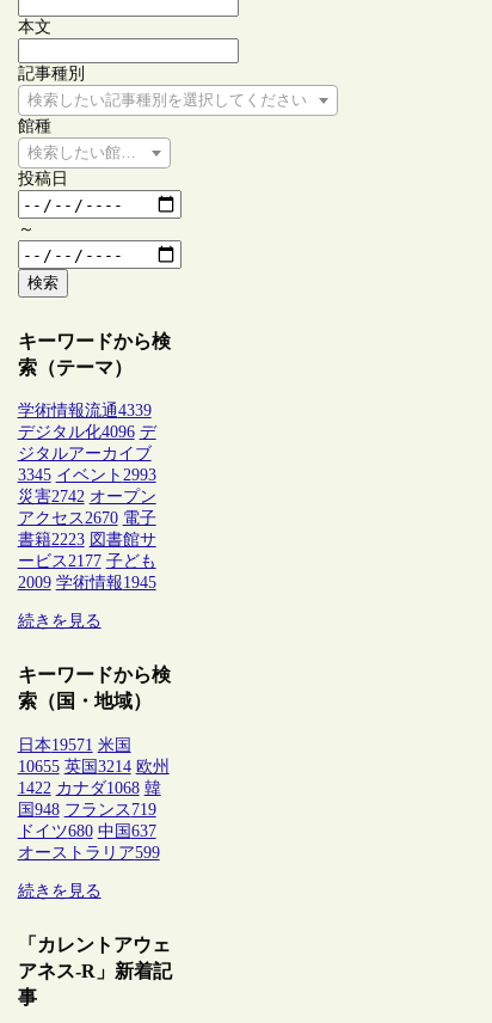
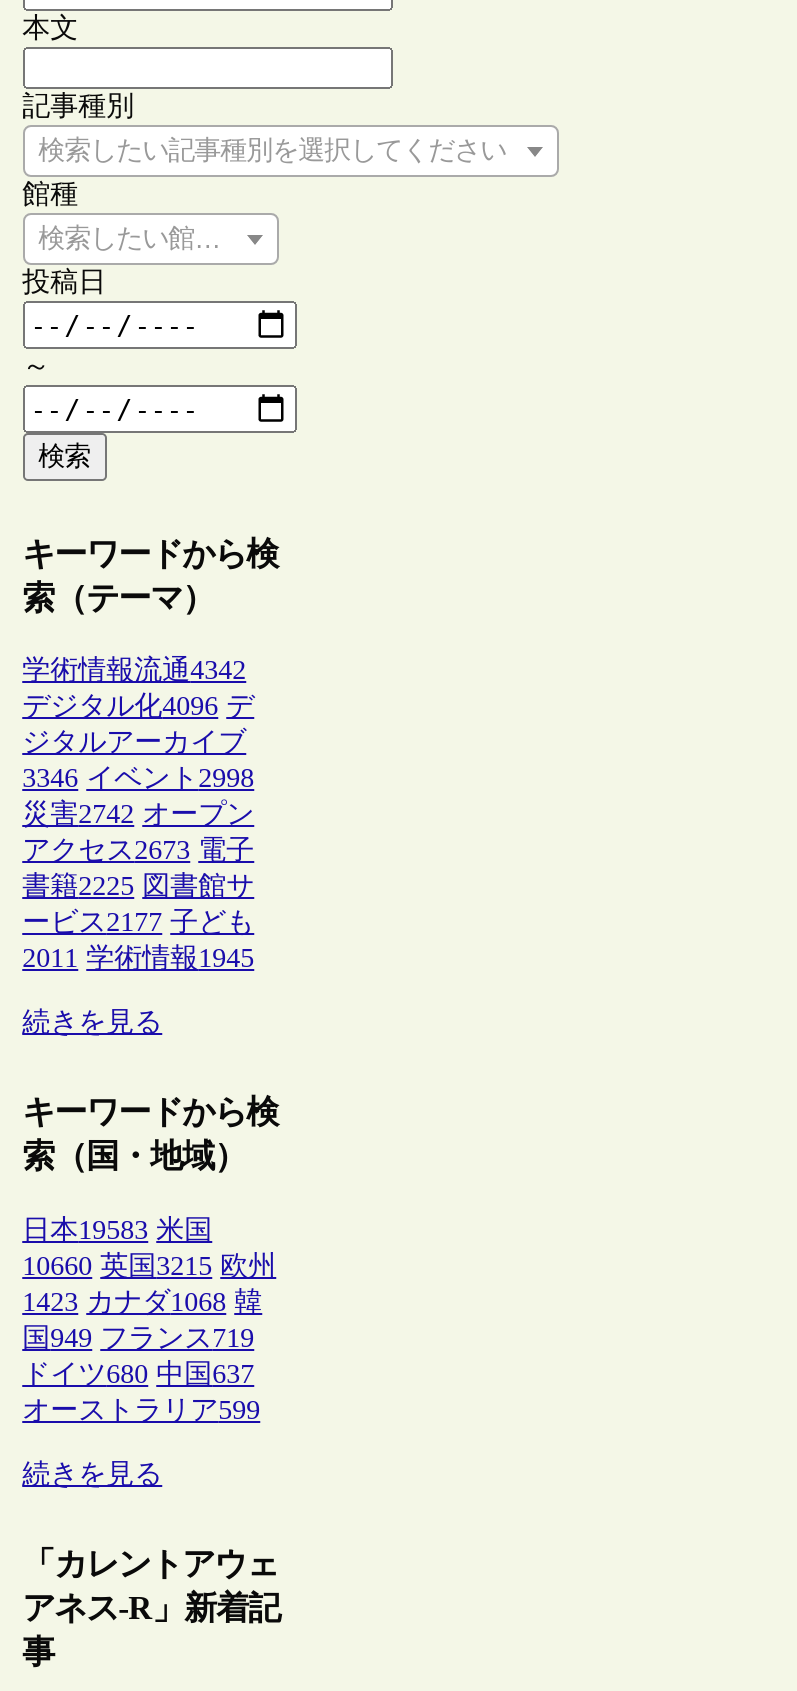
[17,402,151,419] 学術情報流通4339 -> [22,655,246,685] 学術情報流通4342
[17,466,156,484] 3345 イベント2993 -> [22,763,254,793] 3346 イベント2998
[17,509,156,527] アクセス2670 電子 -> [22,835,254,865] アクセス2673 電子
[17,531,156,549] 書籍2223 図書館サ -> [22,871,254,901] 書籍2225 図書館サ
[17,574,156,592] 2009 学術情報1945 -> [22,943,254,973] 2011 学術情報1945
[17,736,131,754] 日本19571 米国 -> [22,1214,212,1244] 日本19583 米国
[17,757,169,775] 10655 英国3214 欧州 -> [22,1250,276,1280] 10660 英国3215 欧州
[17,779,161,797] 1422 カナダ1068 韓 -> [22,1286,262,1316] 1423 カナダ1068 韓
[17,800,156,818] 国948 フランス719 -> [22,1322,254,1352] 国949 フランス719

